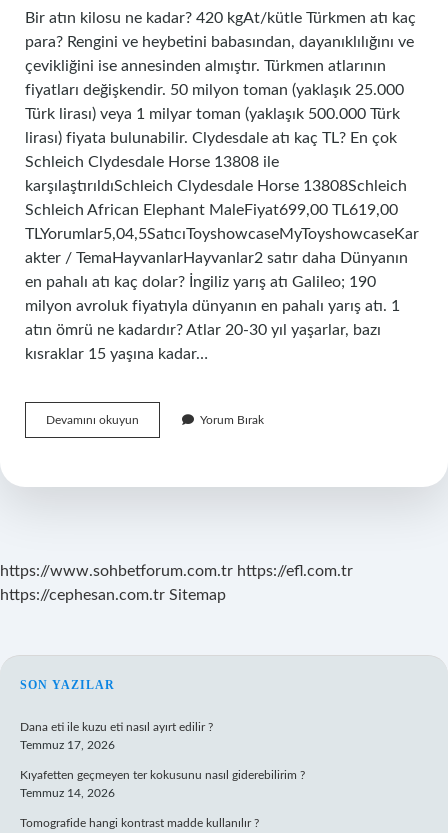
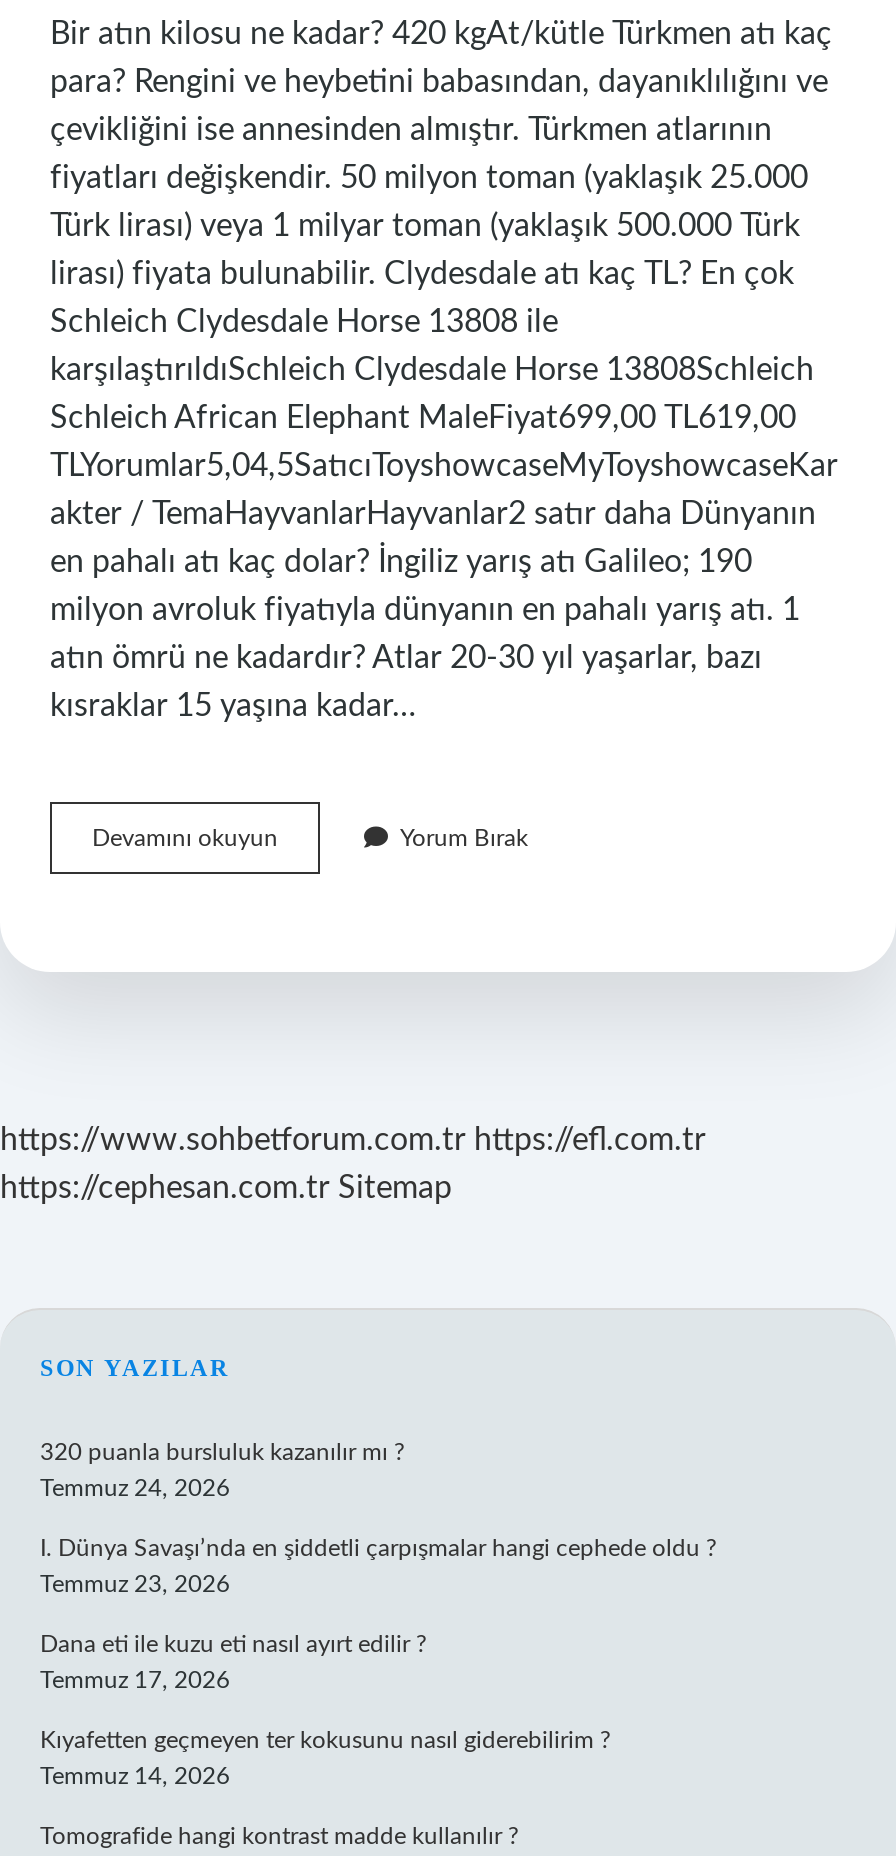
none -> [40,1440,716,1596] 320 puanla bursluluk kazanılır mı ? | Temmuz 24, 2026 | I. Dünya Savaşı’nda en şiddetli çarpışmalar hangi cephede oldu ? | Temmuz 23, 2026

